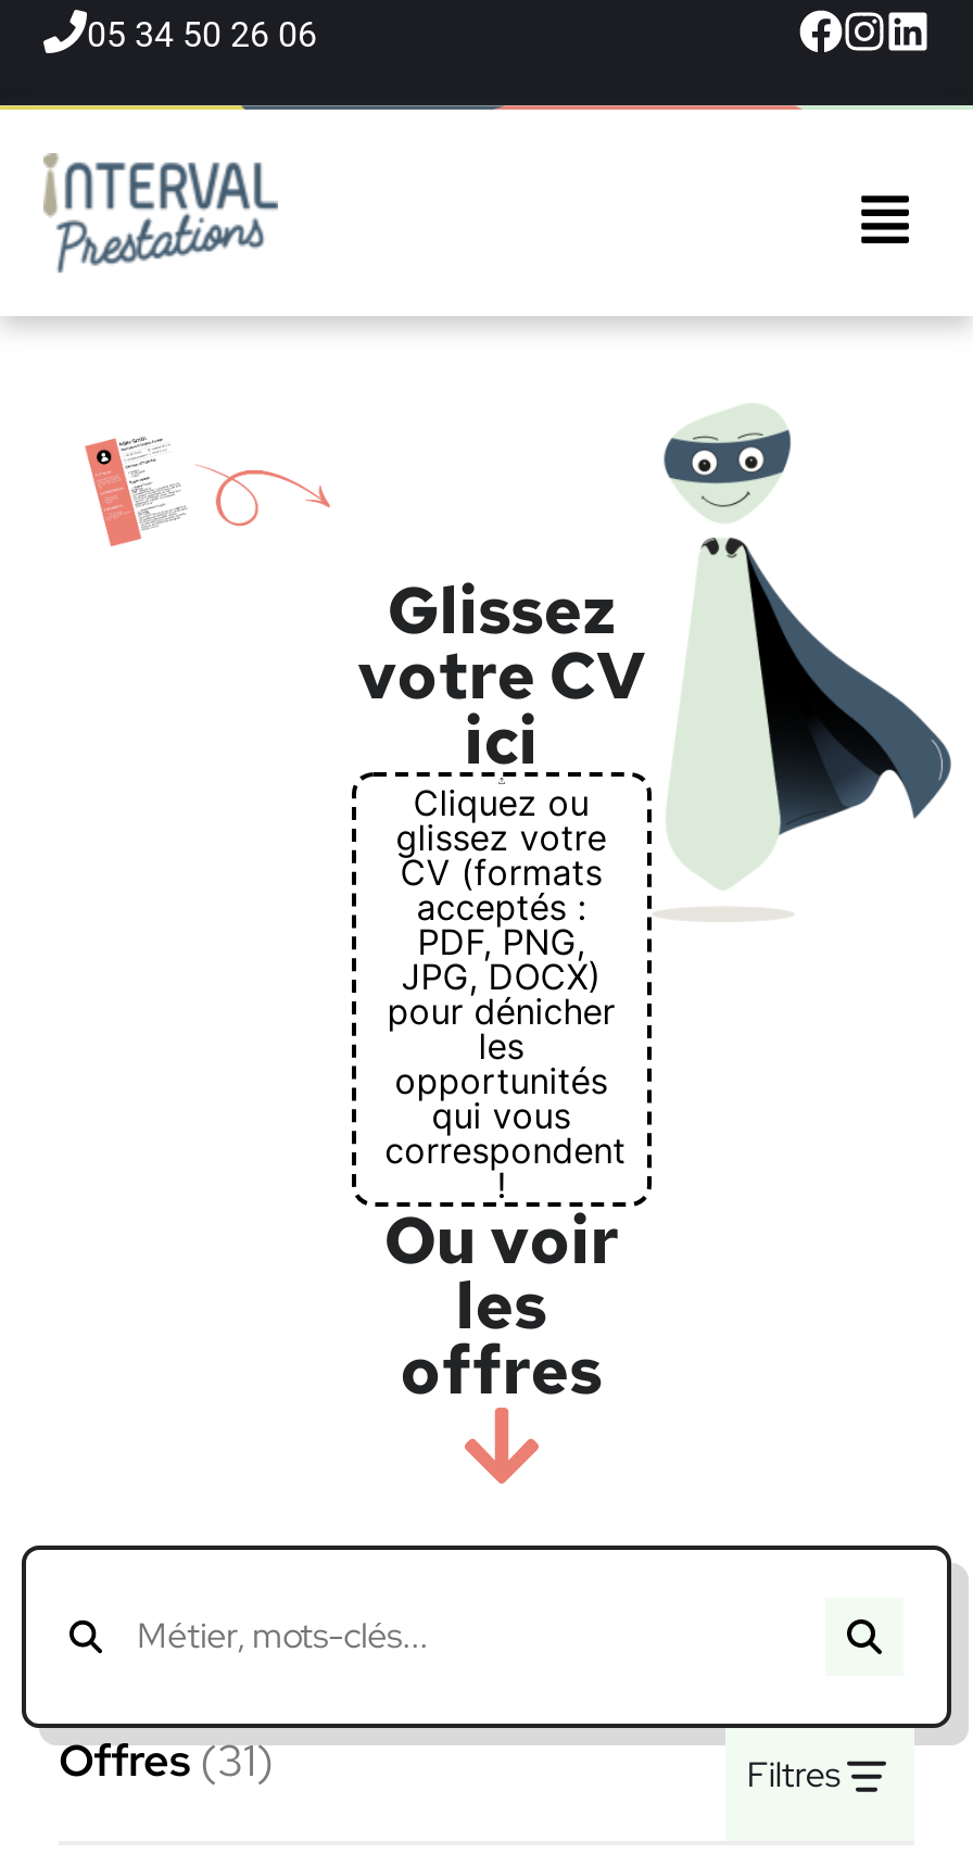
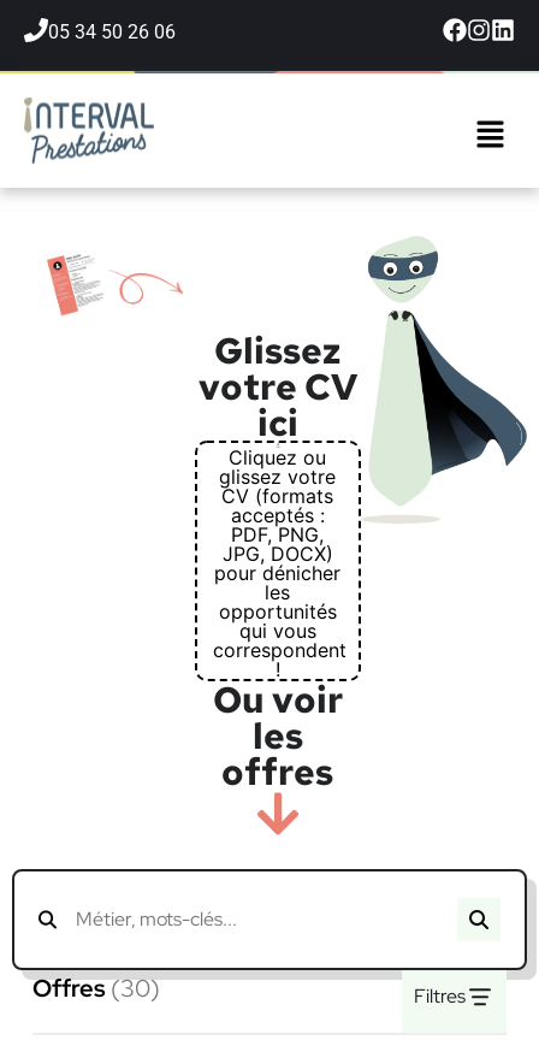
[59,1732,274,1789] Offres (31) -> [33,973,160,1004] Offres (30)

